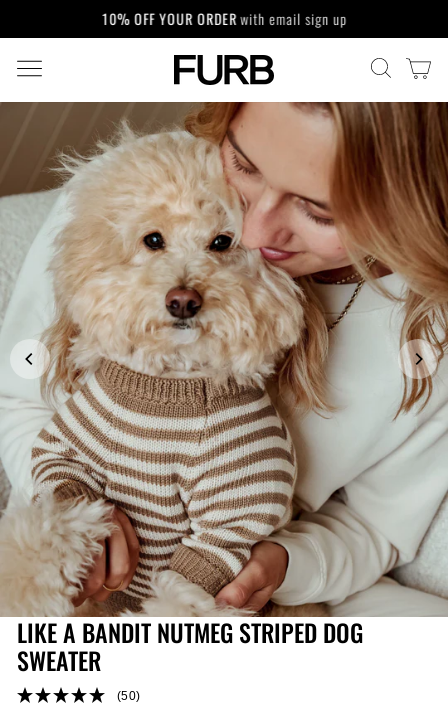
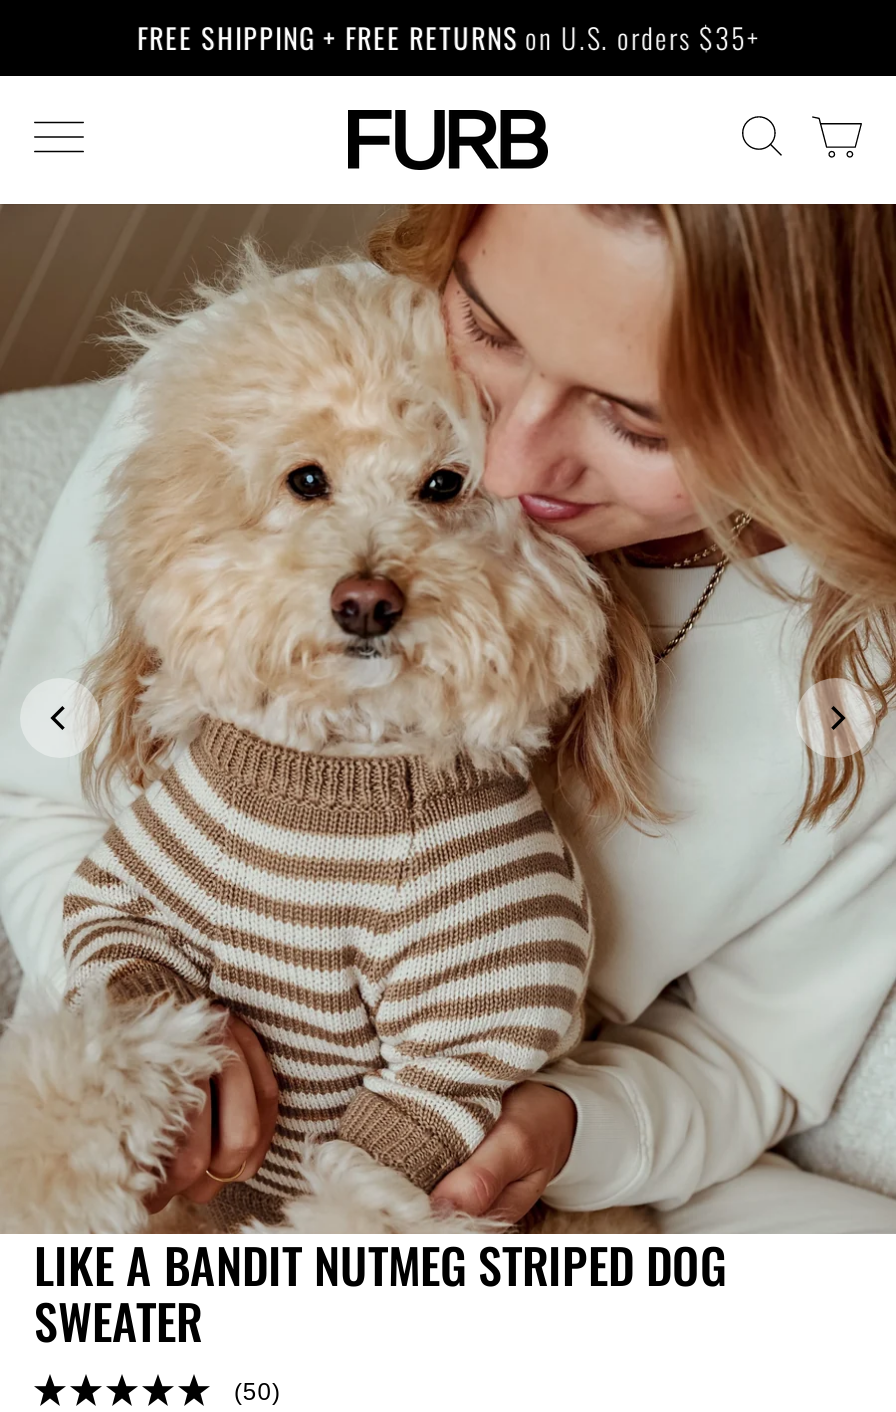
[102,8,347,29] 10% OFF YOUR ORDER with email sign up -> [137,16,759,58] FREE SHIPPING + FREE RETURNS on U.S. orders $35+

